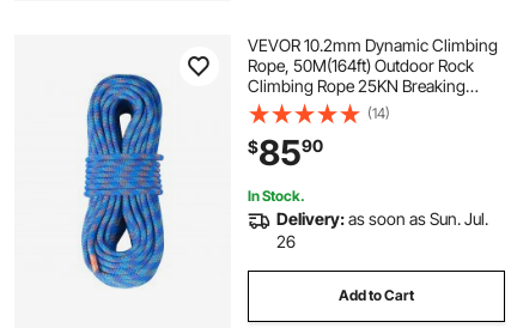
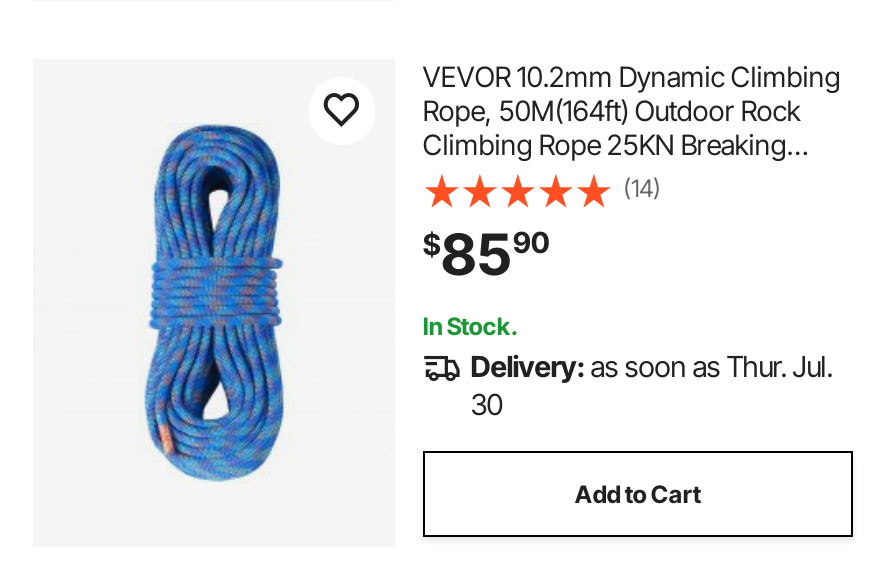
[276,209,488,229] Delivery: as soon as Sun. Jul. -> [470,349,832,383] Delivery: as soon as Thur. Jul.
[276,232,295,252] 26 -> [470,387,502,421] 30

